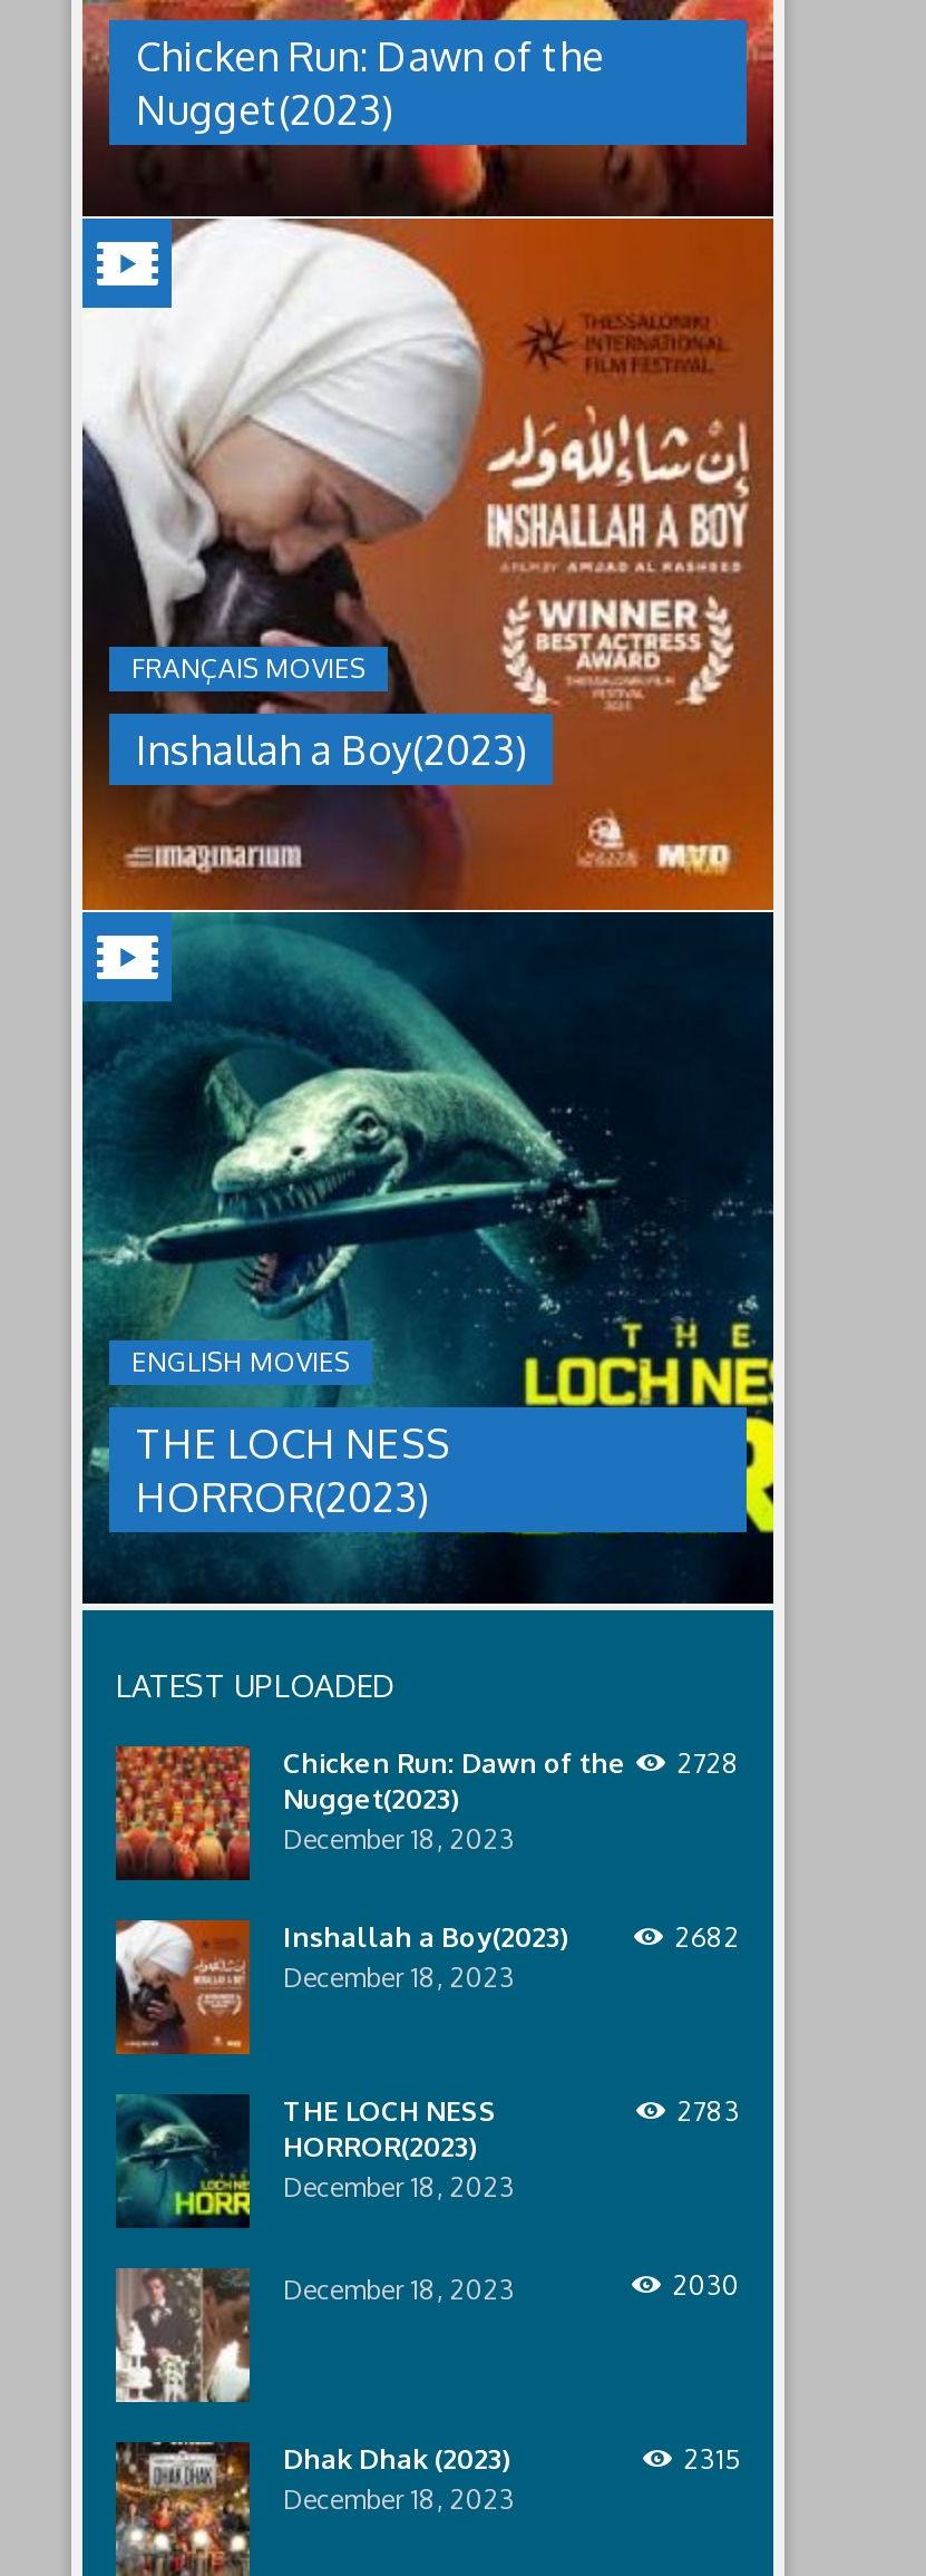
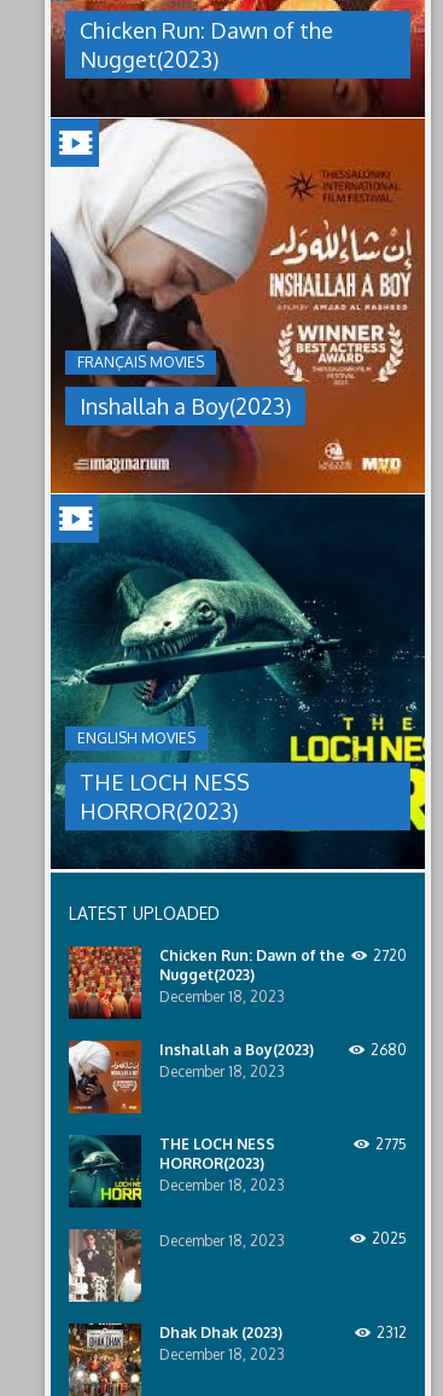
[283,1747,740,1781] Chicken Run: Dawn of the 2728 -> [159,947,407,965] Chicken Run: Dawn of the 2720
[675,1921,740,1955] 2682 -> [371,1041,407,1059] 2680
[678,2095,740,2129] 2783 -> [375,1135,407,1154] 2775
[673,2269,740,2303] 2030 -> [372,1230,407,1248] 2025
[684,2443,740,2477] 2315 -> [377,1324,407,1342] 2312

